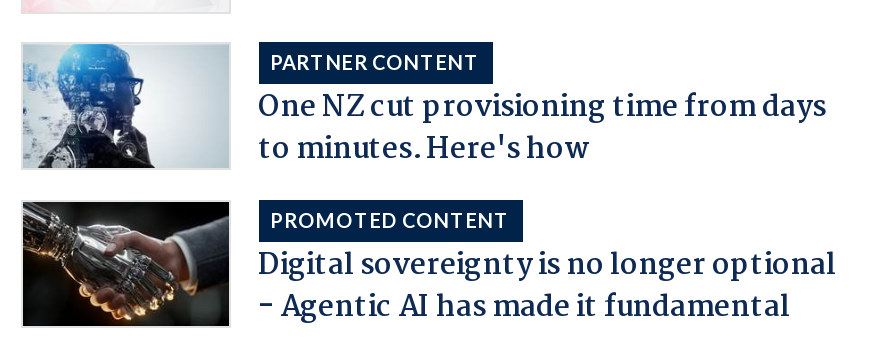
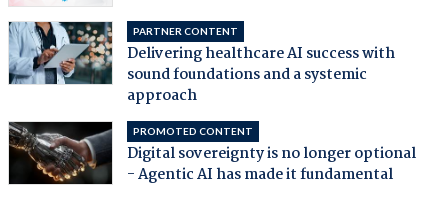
[23,42,826,174] [image] | One NZ cut provisioning time from days | to minutes. Here's how -> [9,21,394,108] [image] | Delivering healthcare AI success with | sound foundations and a systemic | approach

